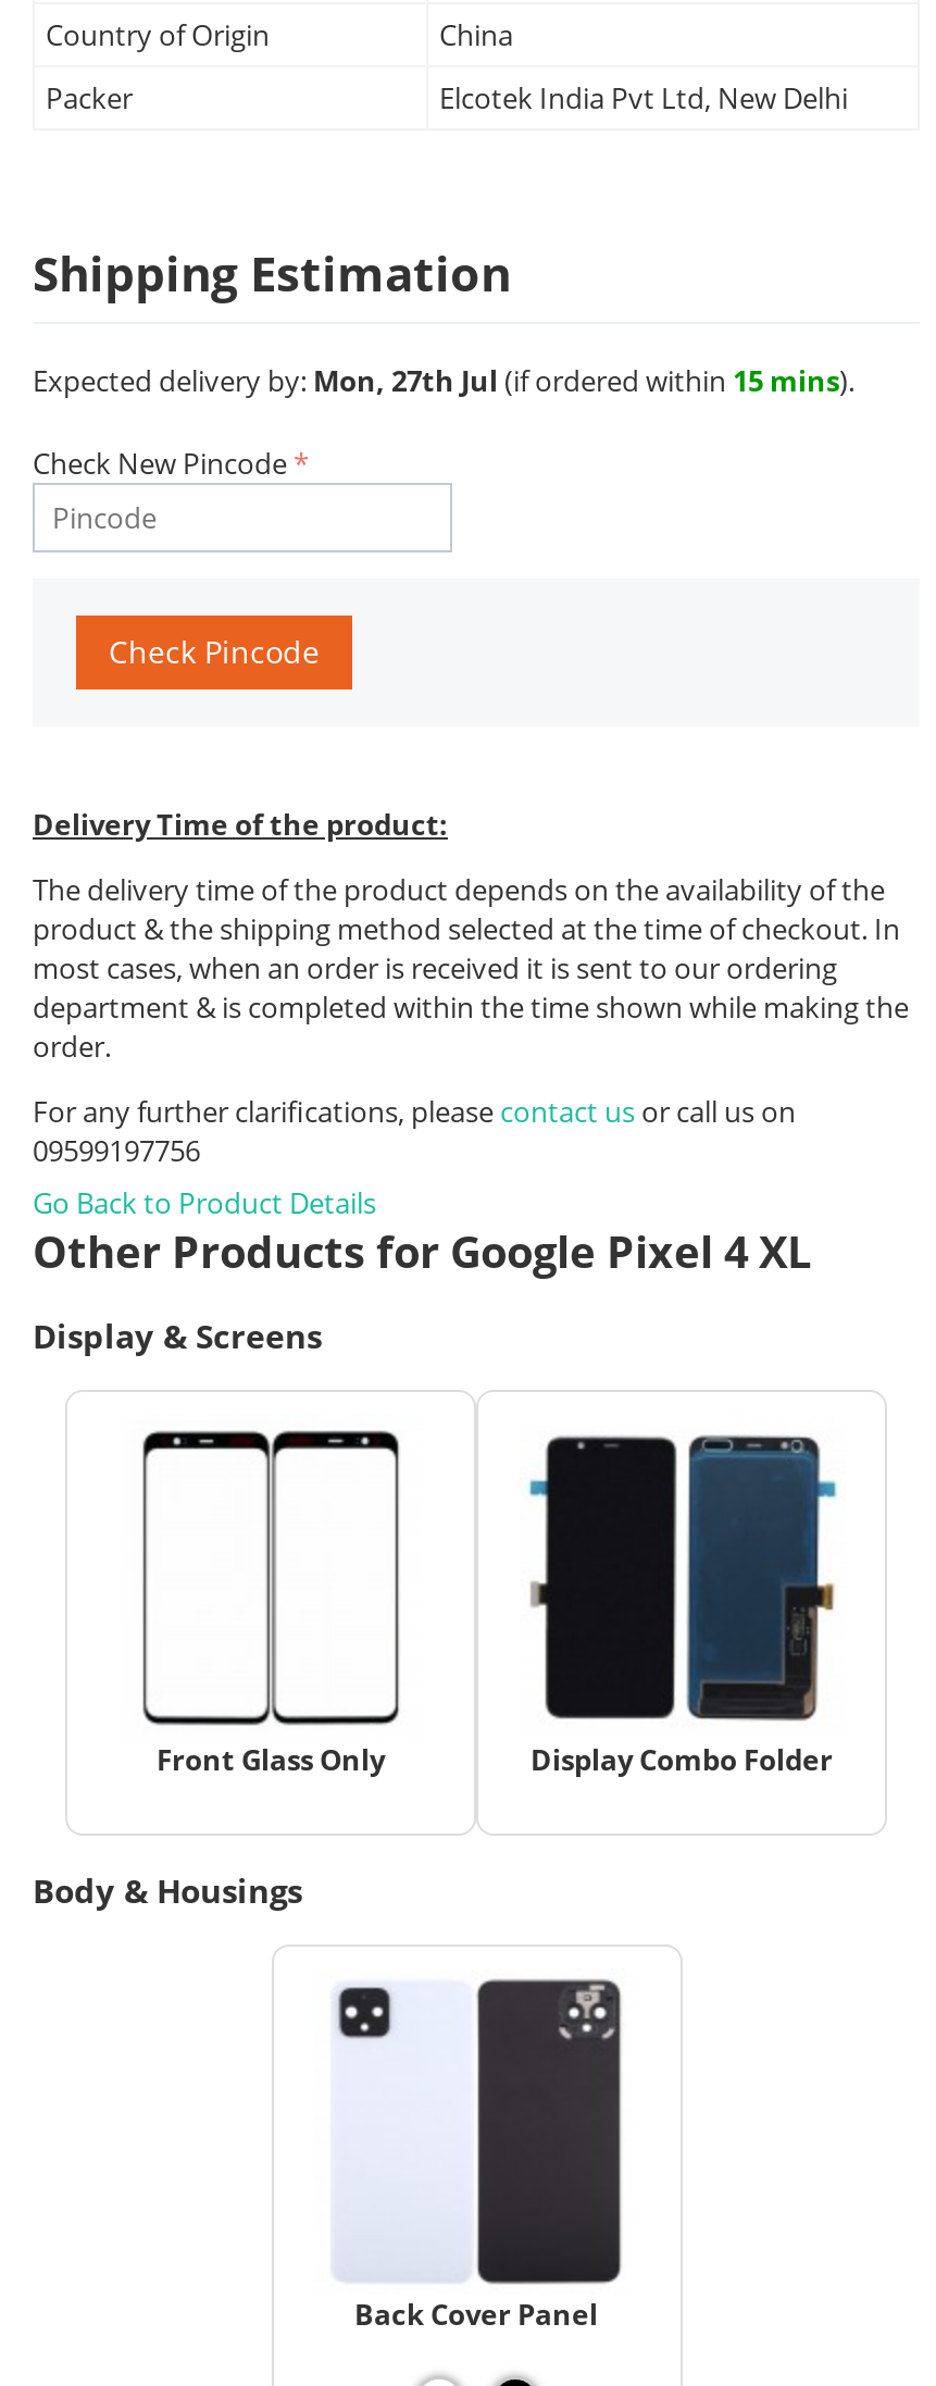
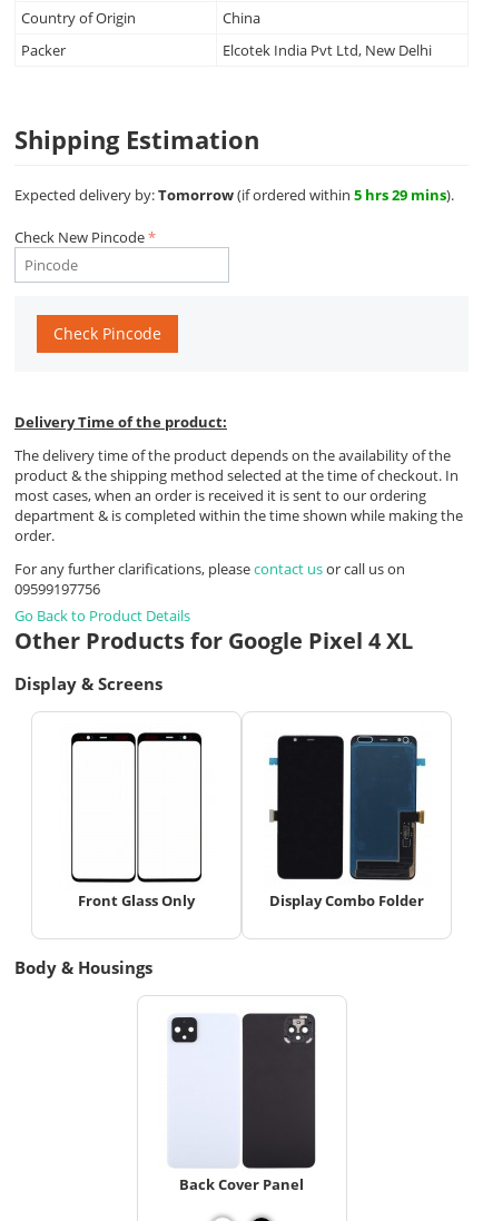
[33,360,854,399] Expected delivery by: Mon, 27th Jul (if ordered within 15 mins). -> [14,184,454,204] Expected delivery by: Tomorrow (if ordered within 5 hrs 29 mins).

